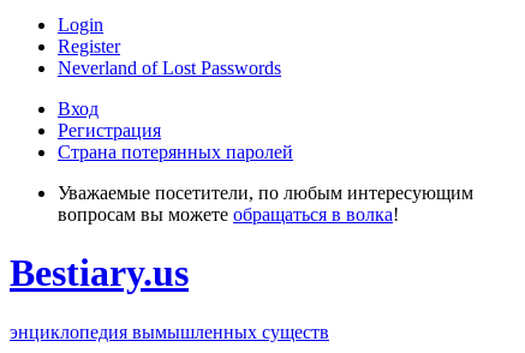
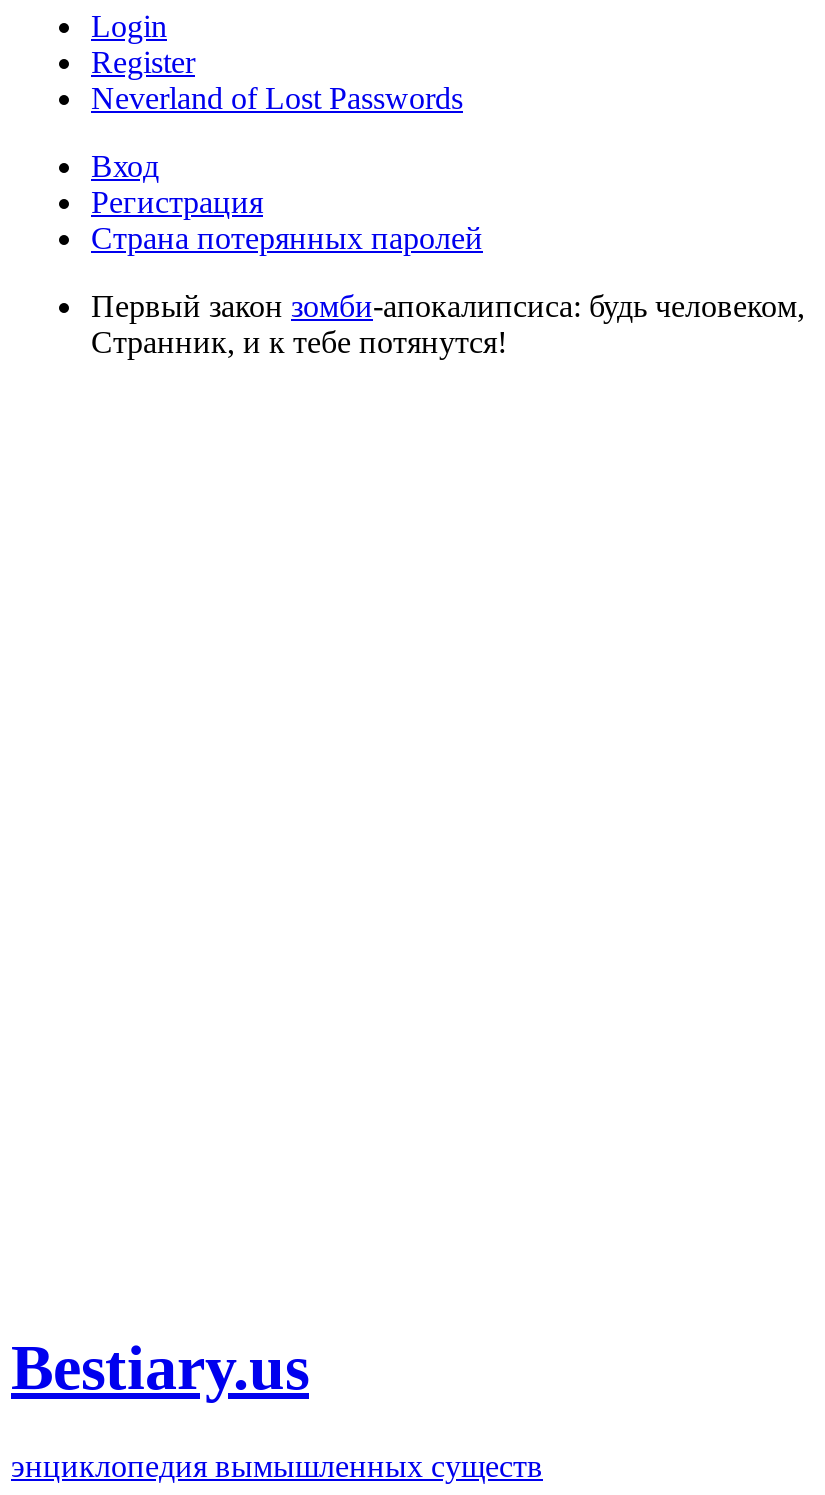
[58,183,473,225] Уважаемые посетители, по любым интересующим | вопросам вы можете обращаться в волка! -> [91,289,805,359] Первый закон зомби-апокалипсиса: будь человеком, | Странник, и к тебе потянутся!

